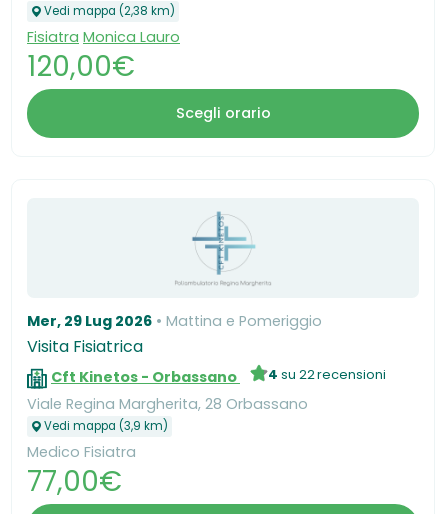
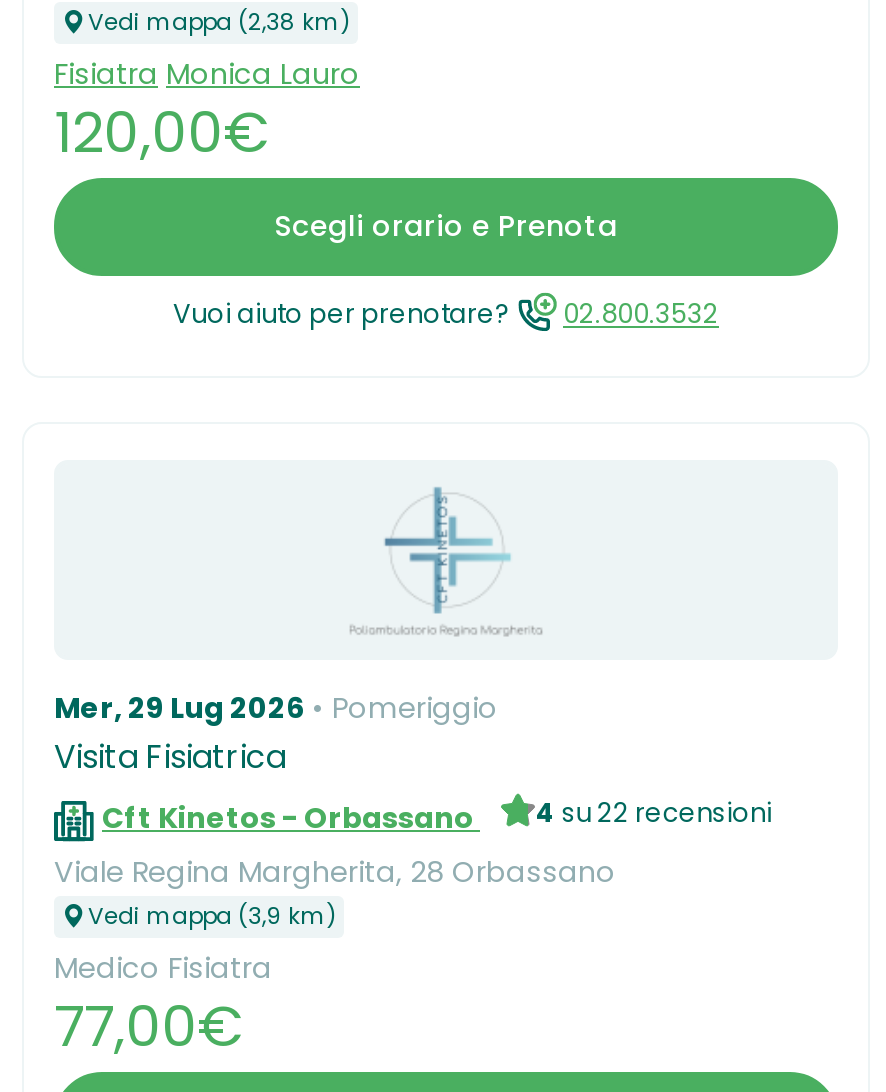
[175,103,270,123] Scegli orario -> [173,207,719,334] Scegli orario e Prenota | Vuoi aiuto per prenotare? | 02.800.3532
[166,311,322,331] Mattina e Pomeriggio -> [332,687,498,727] Pomeriggio

